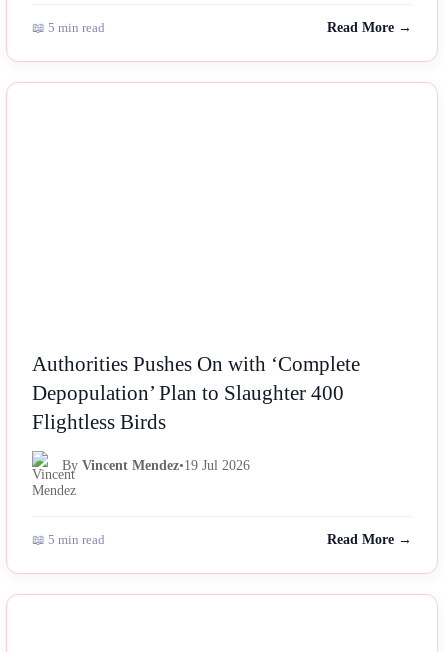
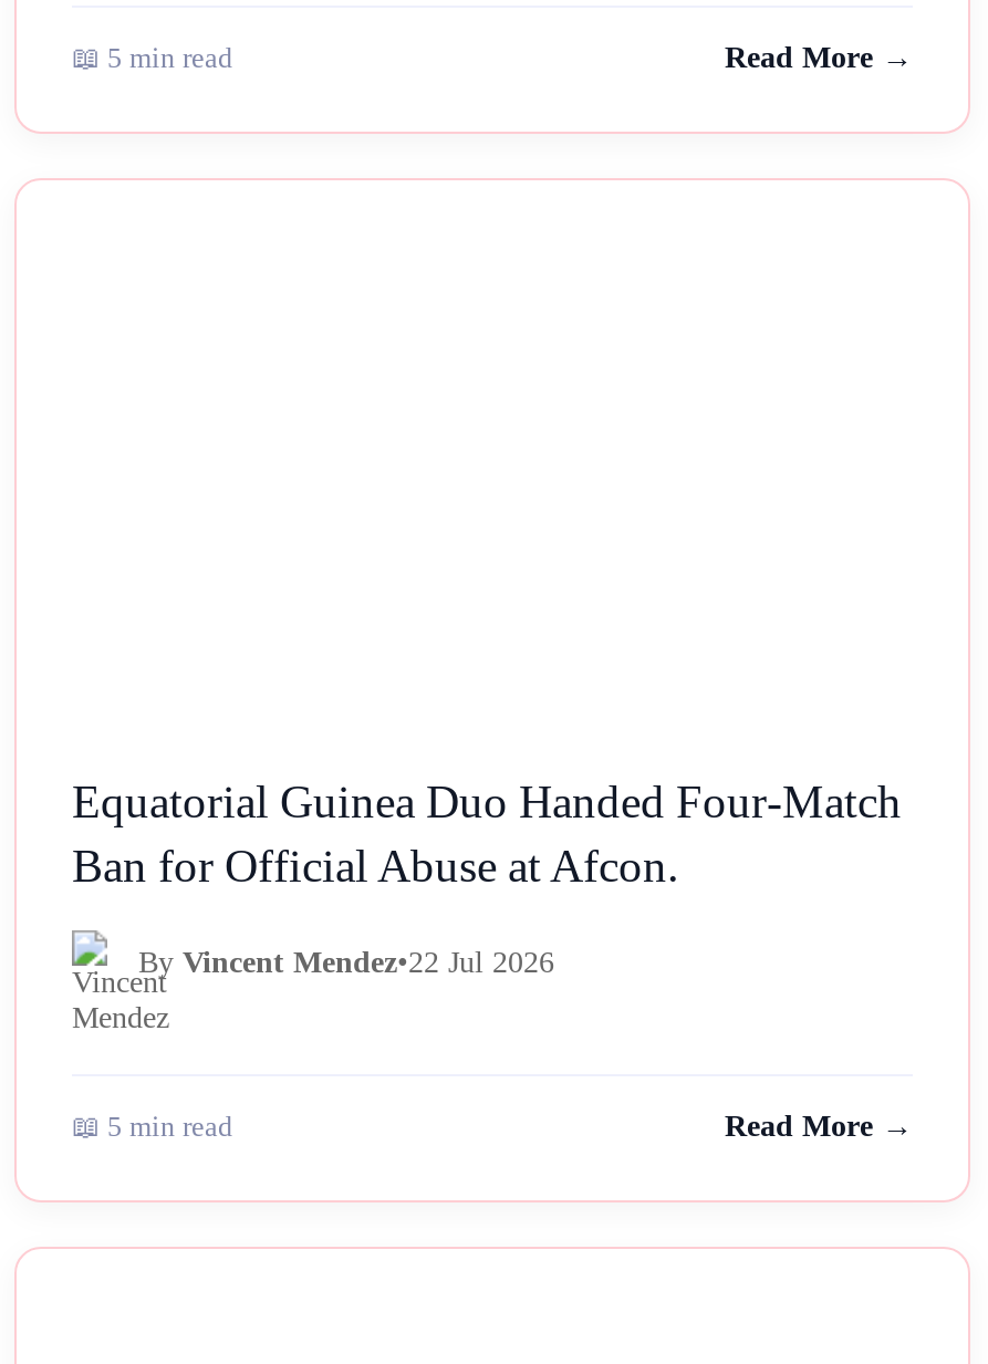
[32,352,360,433] Authorities Pushes On with ‘Complete | Depopulation’ Plan to Slaughter 400 | Flightless Birds -> [72,775,902,890] Equatorial Guinea Duo Handed Four-Match | Ban for Official Abuse at Afcon.
[62,458,250,473] By Vincent Mendez•19 Jul 2026 -> [138,945,554,979] By Vincent Mendez•22 Jul 2026

